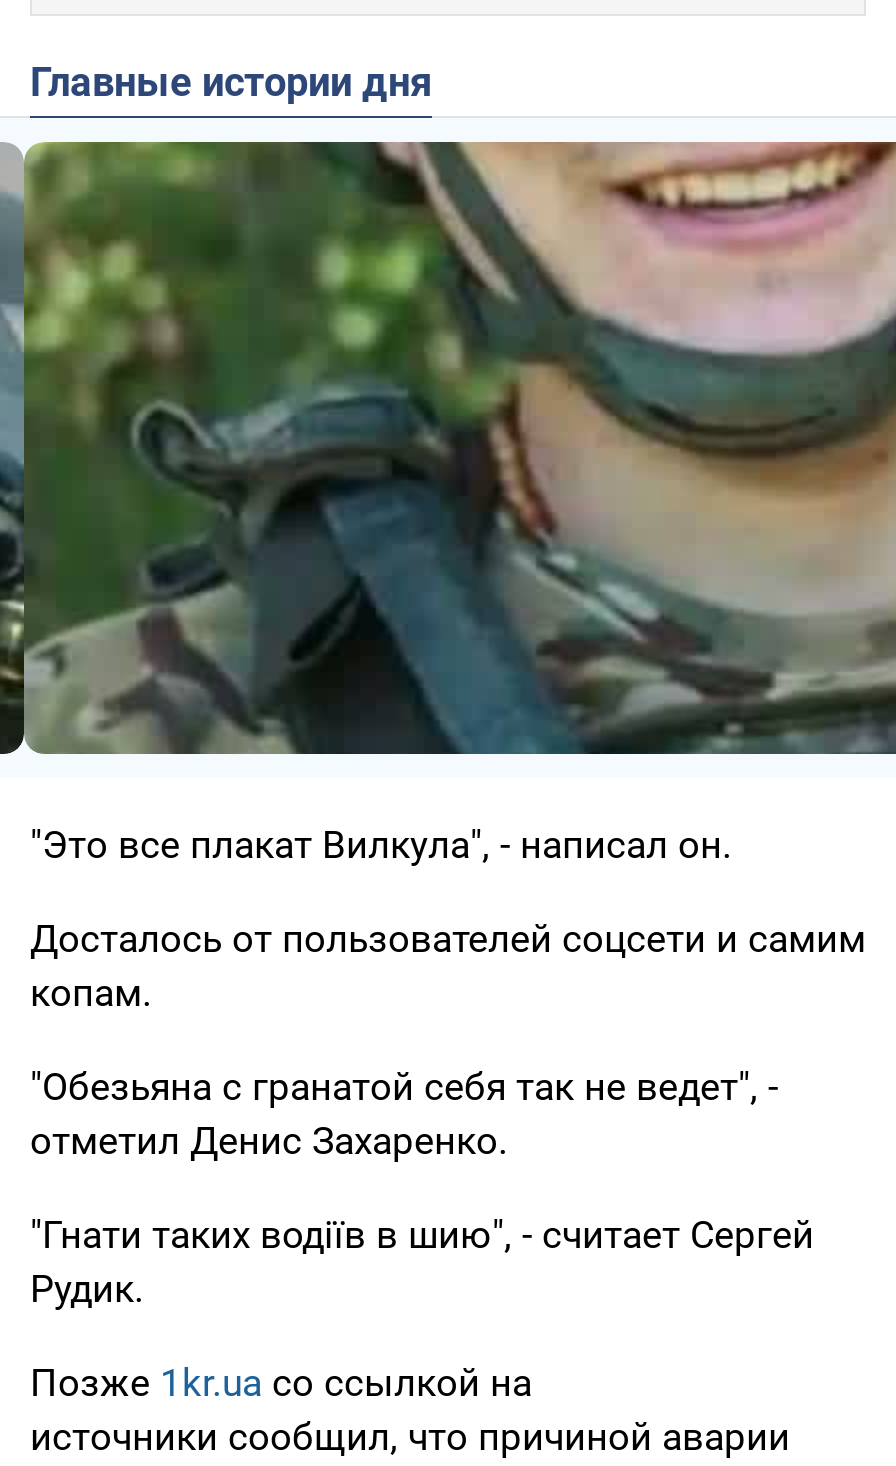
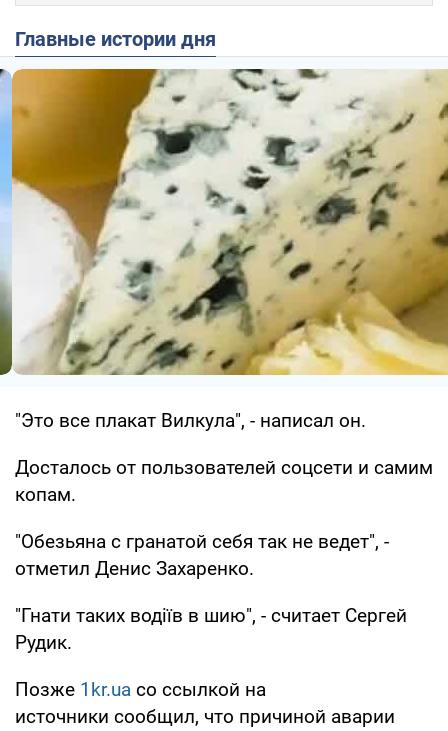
[6,140,890,756] [image] -> [3,68,445,376] [image]

